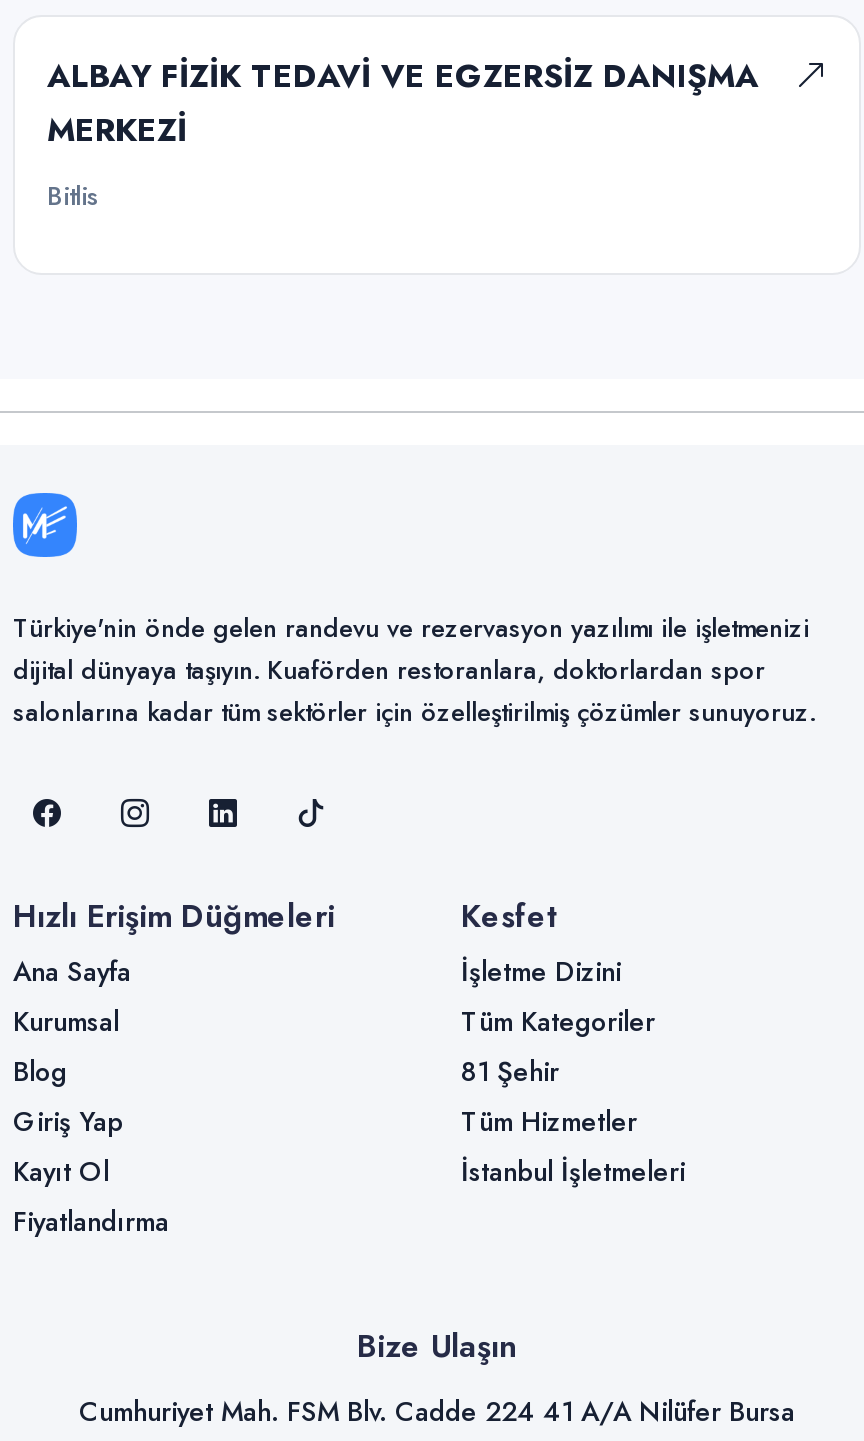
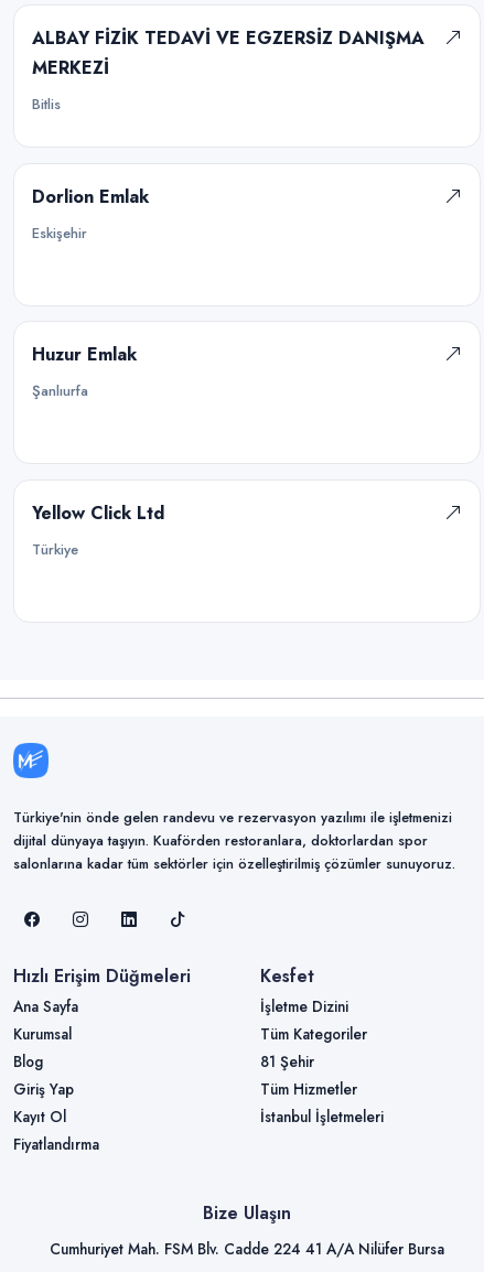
none -> [32,184,149,243] Dorlion Emlak | Eskişehir
none -> [32,342,137,402] Huzur Emlak | Şanlıurfa
none -> [32,500,164,560] Yellow Click Ltd | Türkiye

